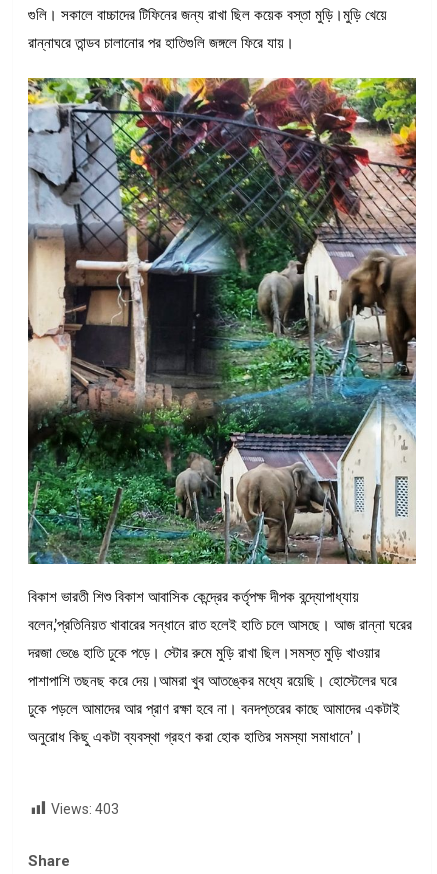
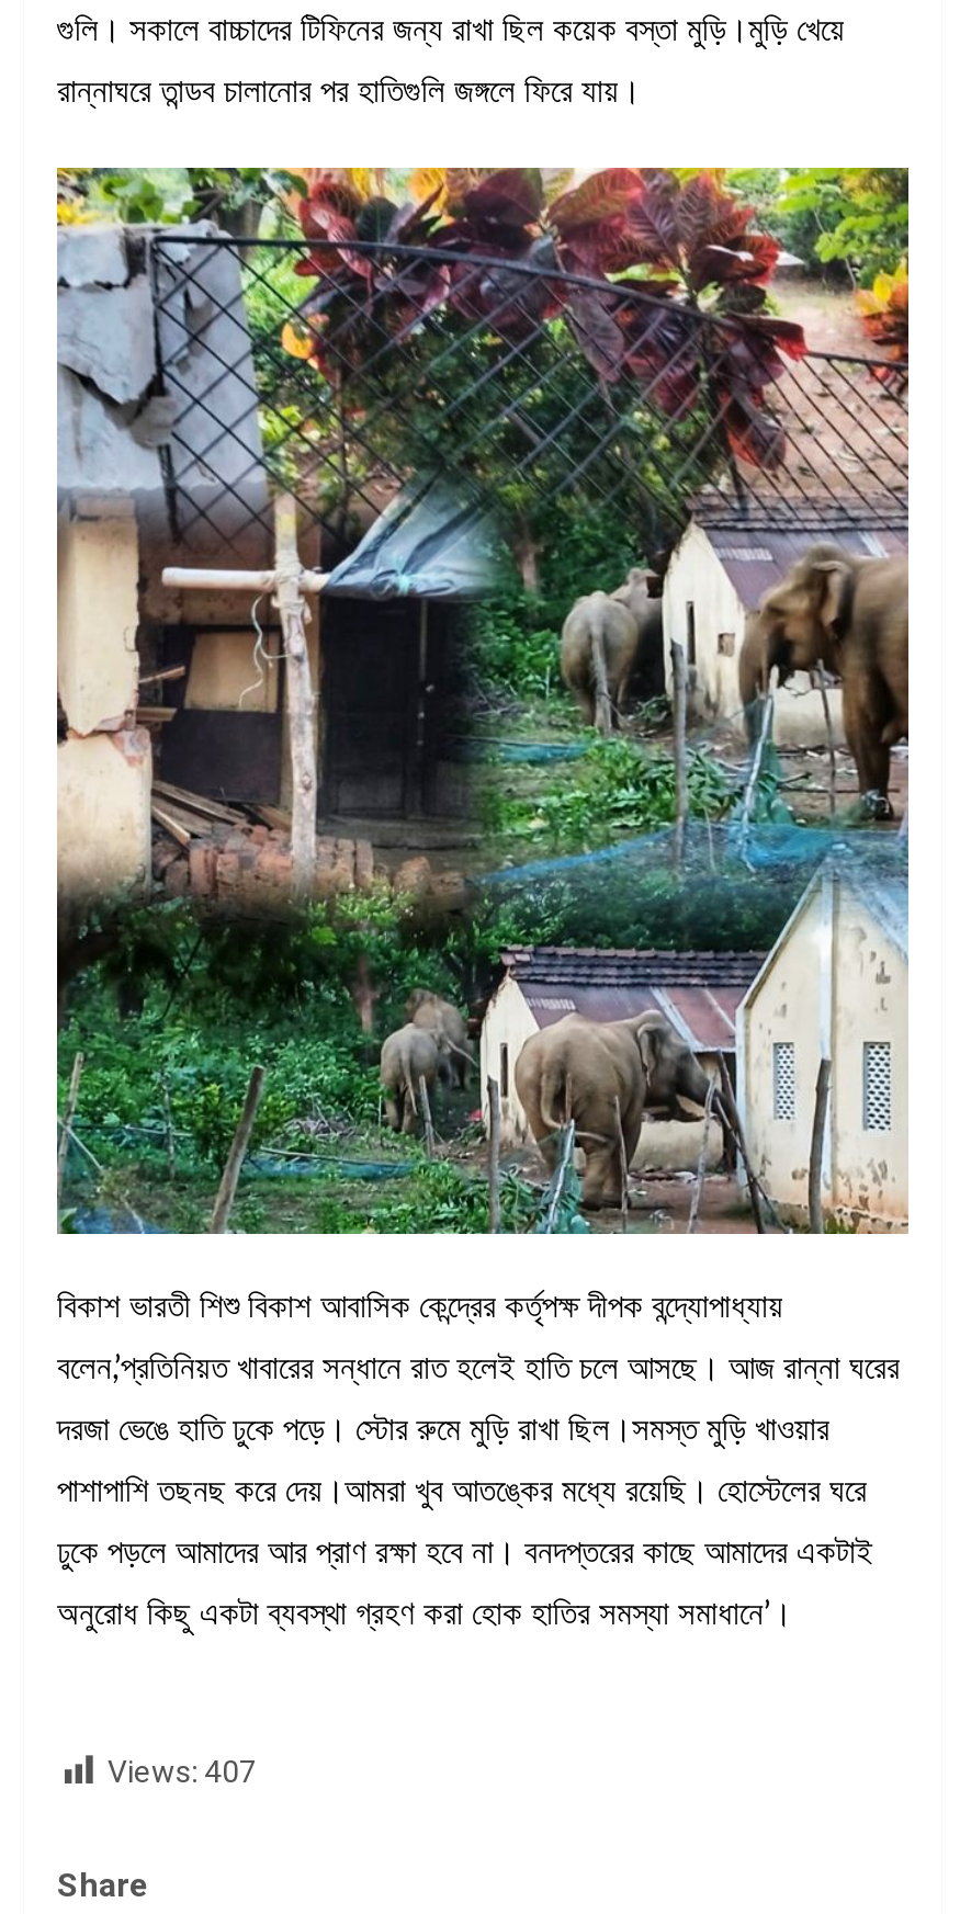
[51,801,119,817] Views: 403 -> [108,1753,257,1789] Views: 407

